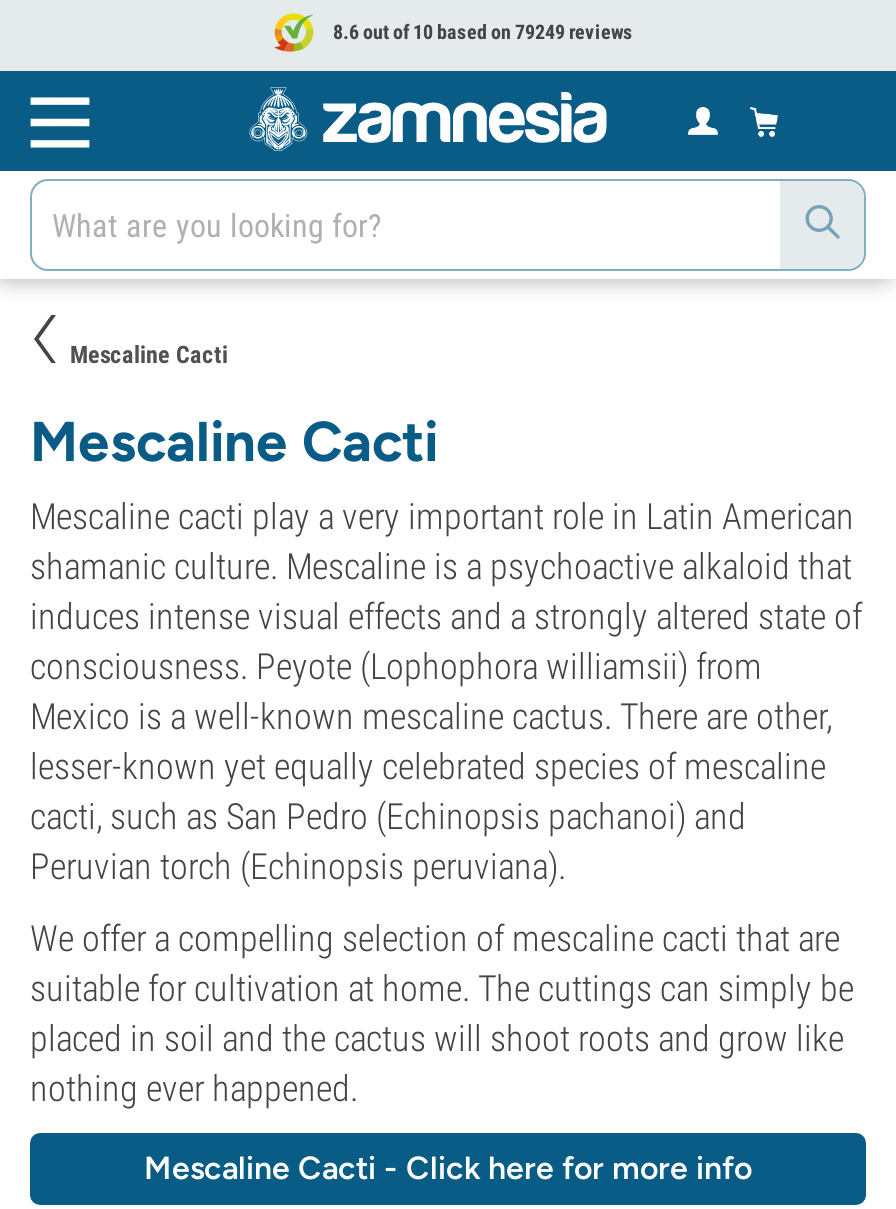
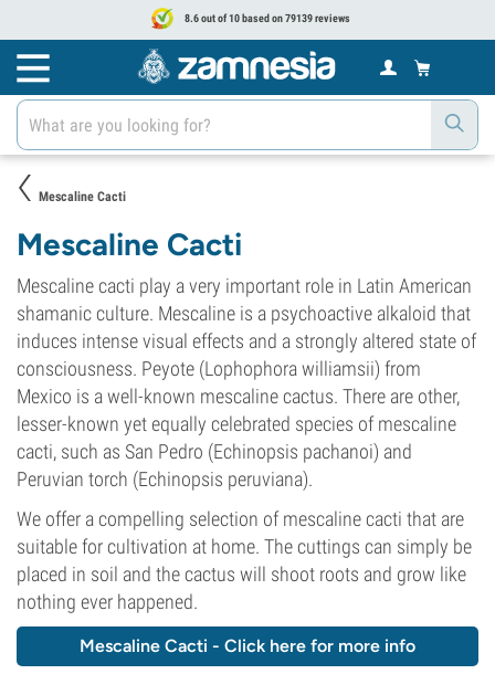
[329,21,633,43] 8.6 out of 10 based on 79249 reviews -> [182,12,350,24] 8.6 out of 10 based on 79139 reviews

